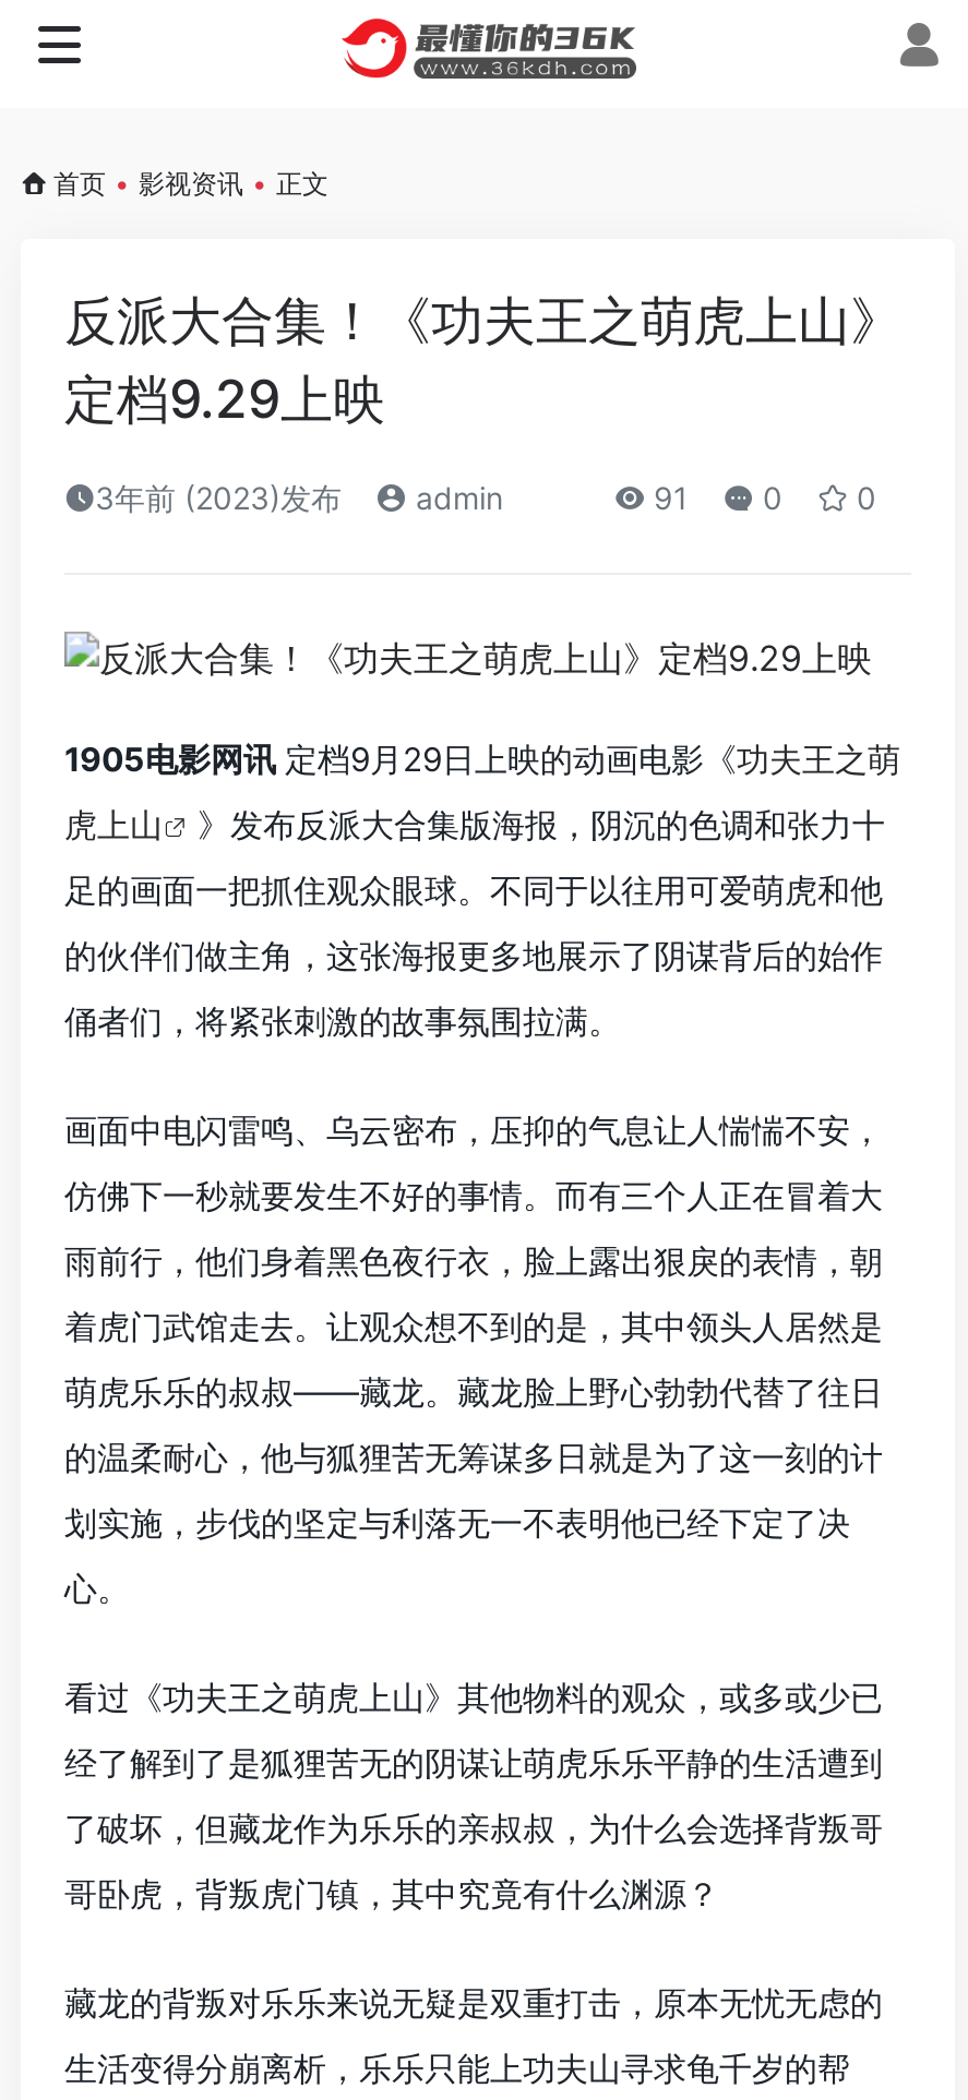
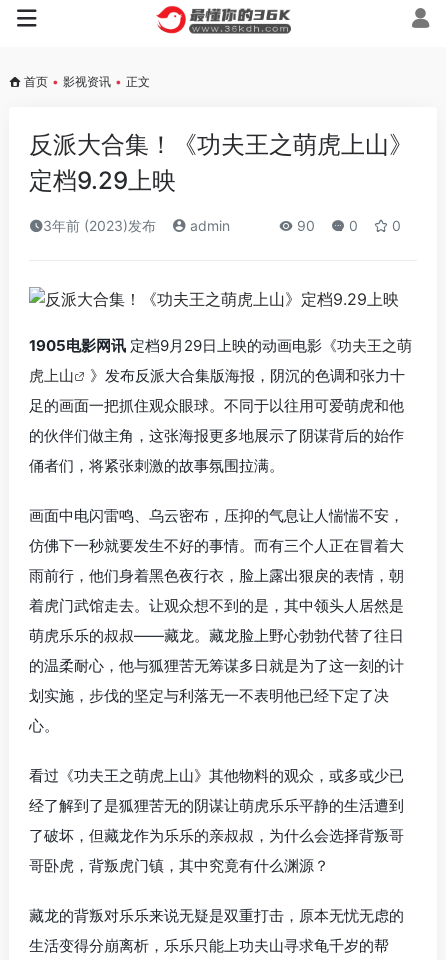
[645,479,876,516] 91 0 0 -> [293,217,401,234] 90 0 0

